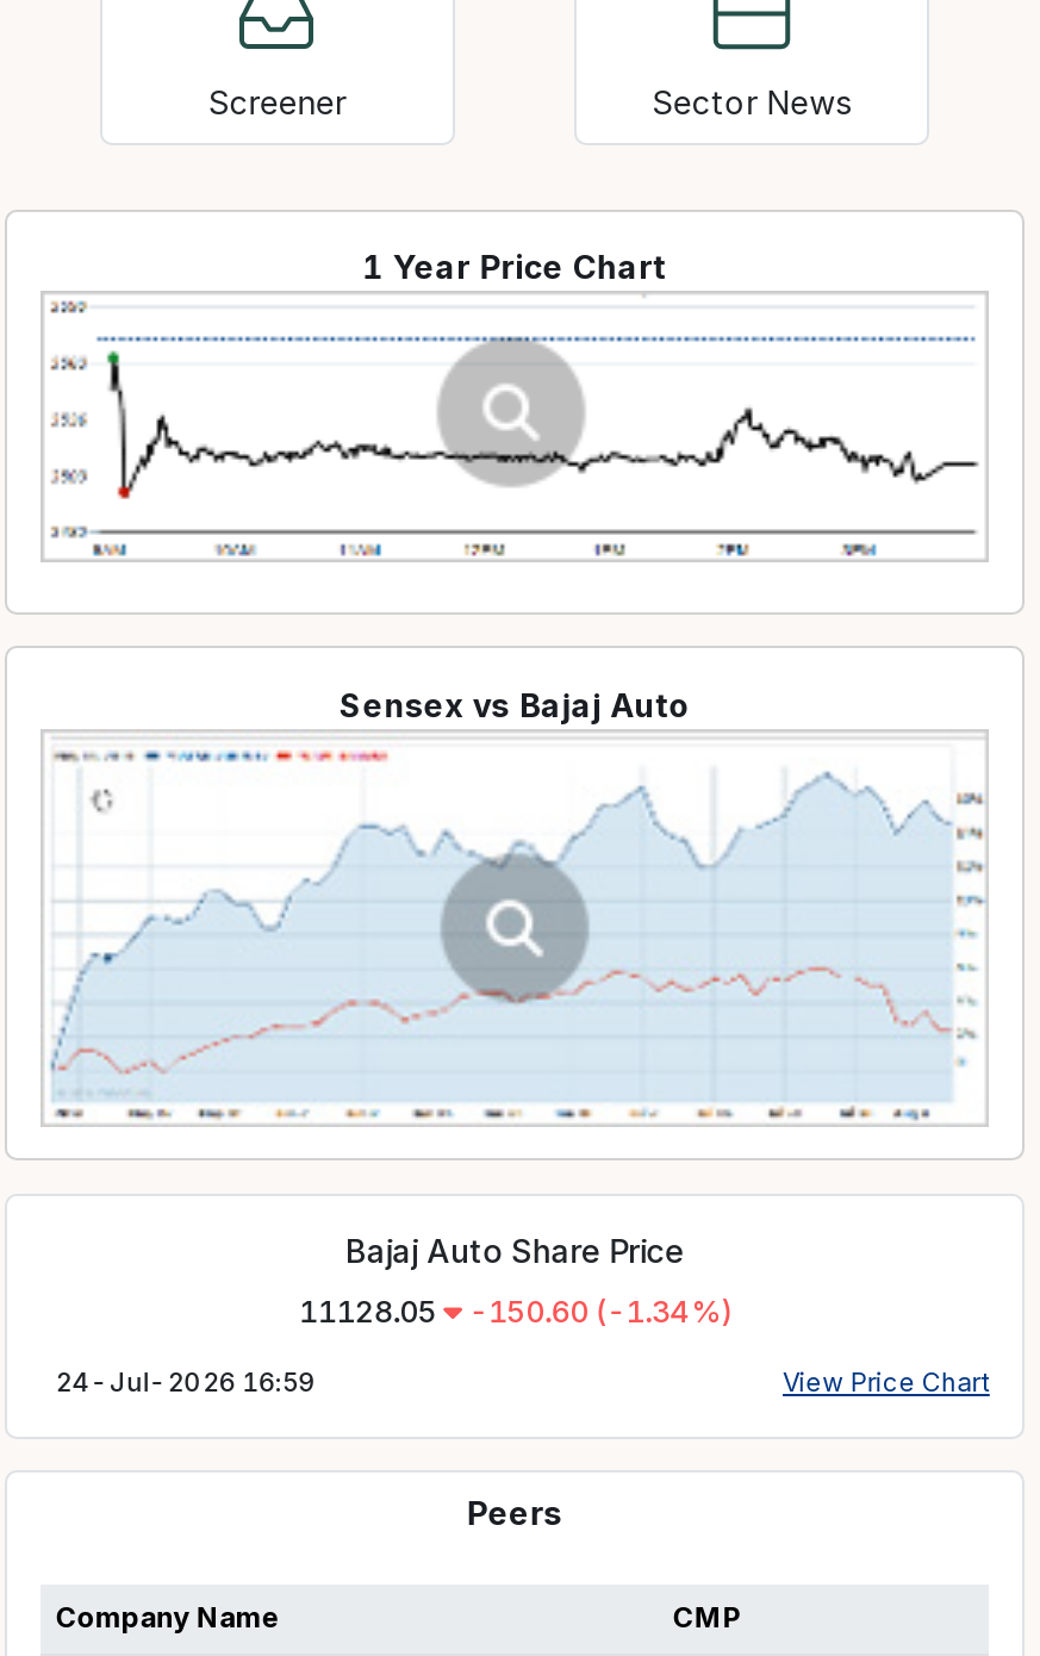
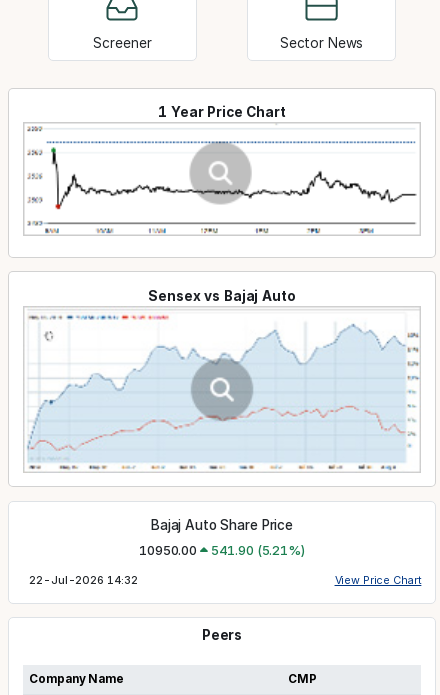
[299,1293,731,1329] 11128.05 | -150.60 (-1.34%) -> [139,543,305,558] 10950.00 | 541.90 (5.21%)
[56,1368,315,1399] 24-Jul-2026 16:59 -> [29,574,138,587] 22-Jul-2026 14:32

